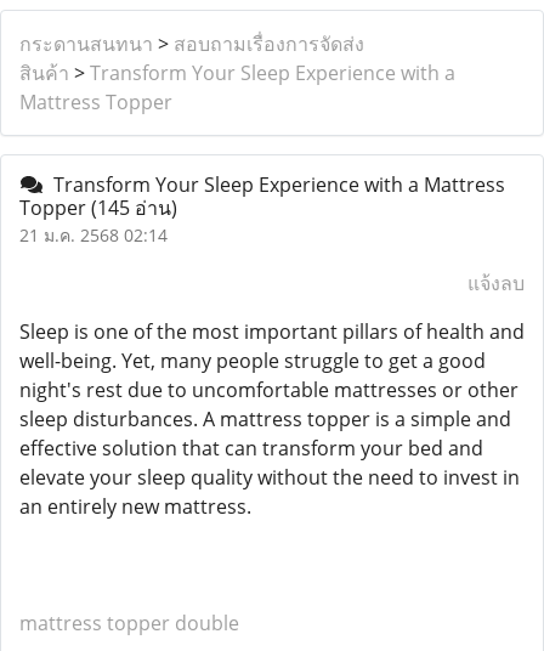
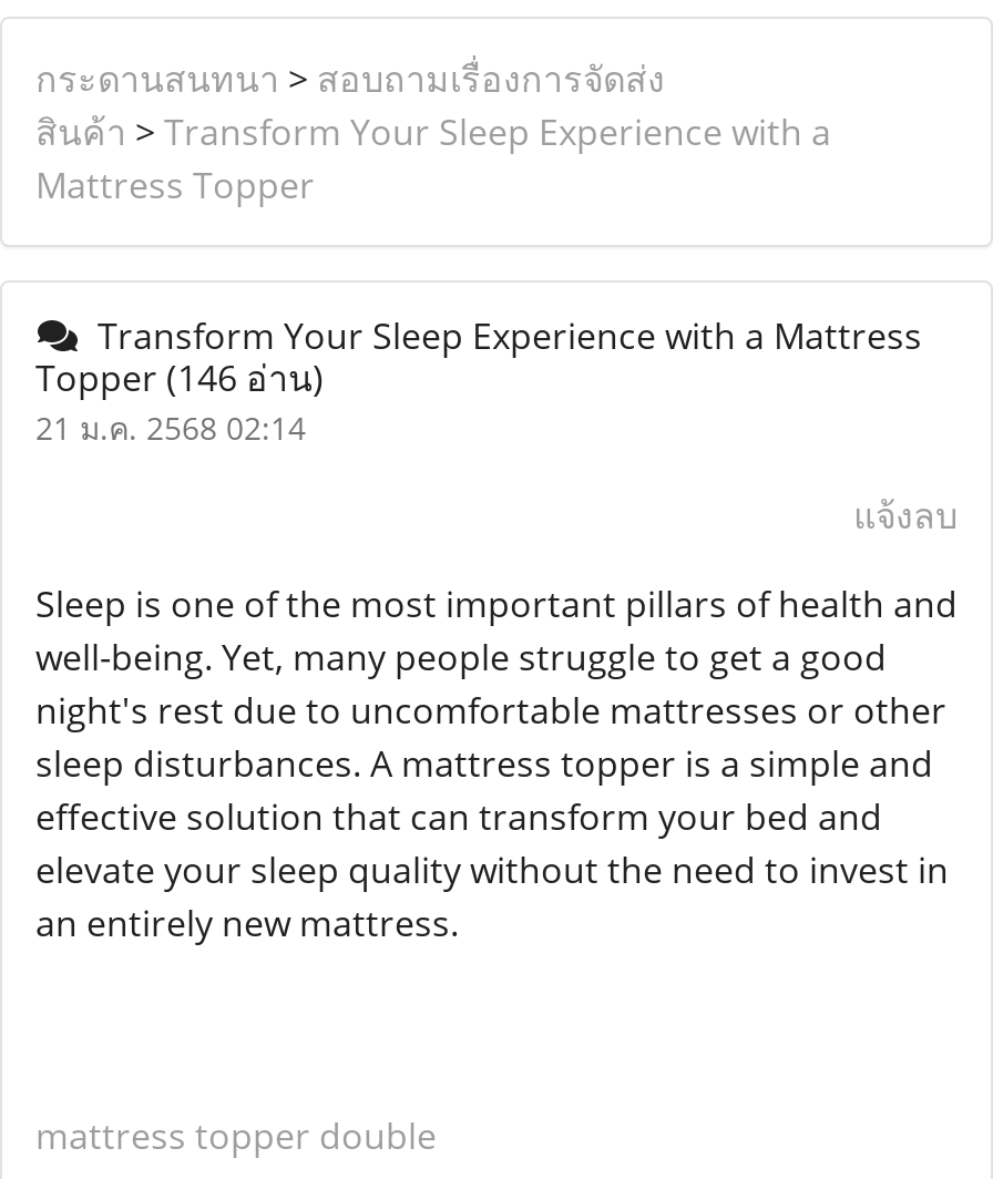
[19,194,177,221] Topper (145 อ่าน) -> [35,353,324,402] Topper (146 อ่าน)

